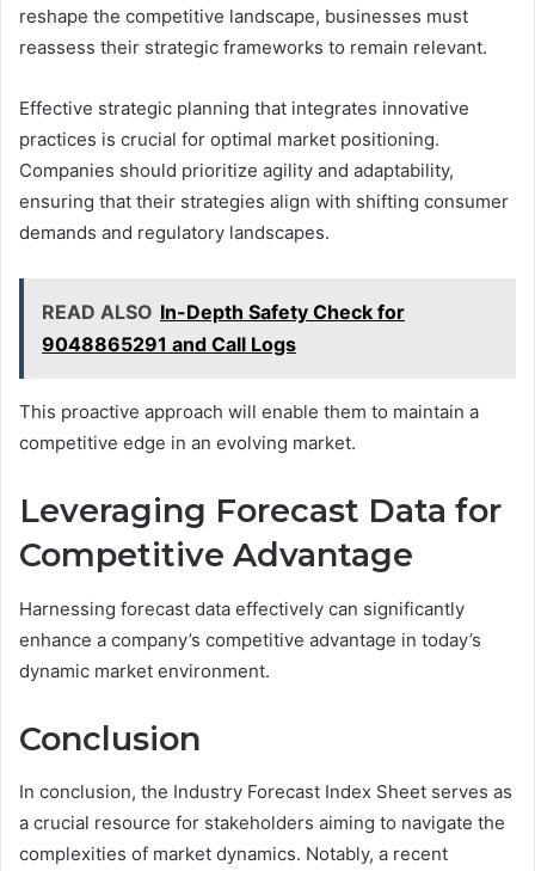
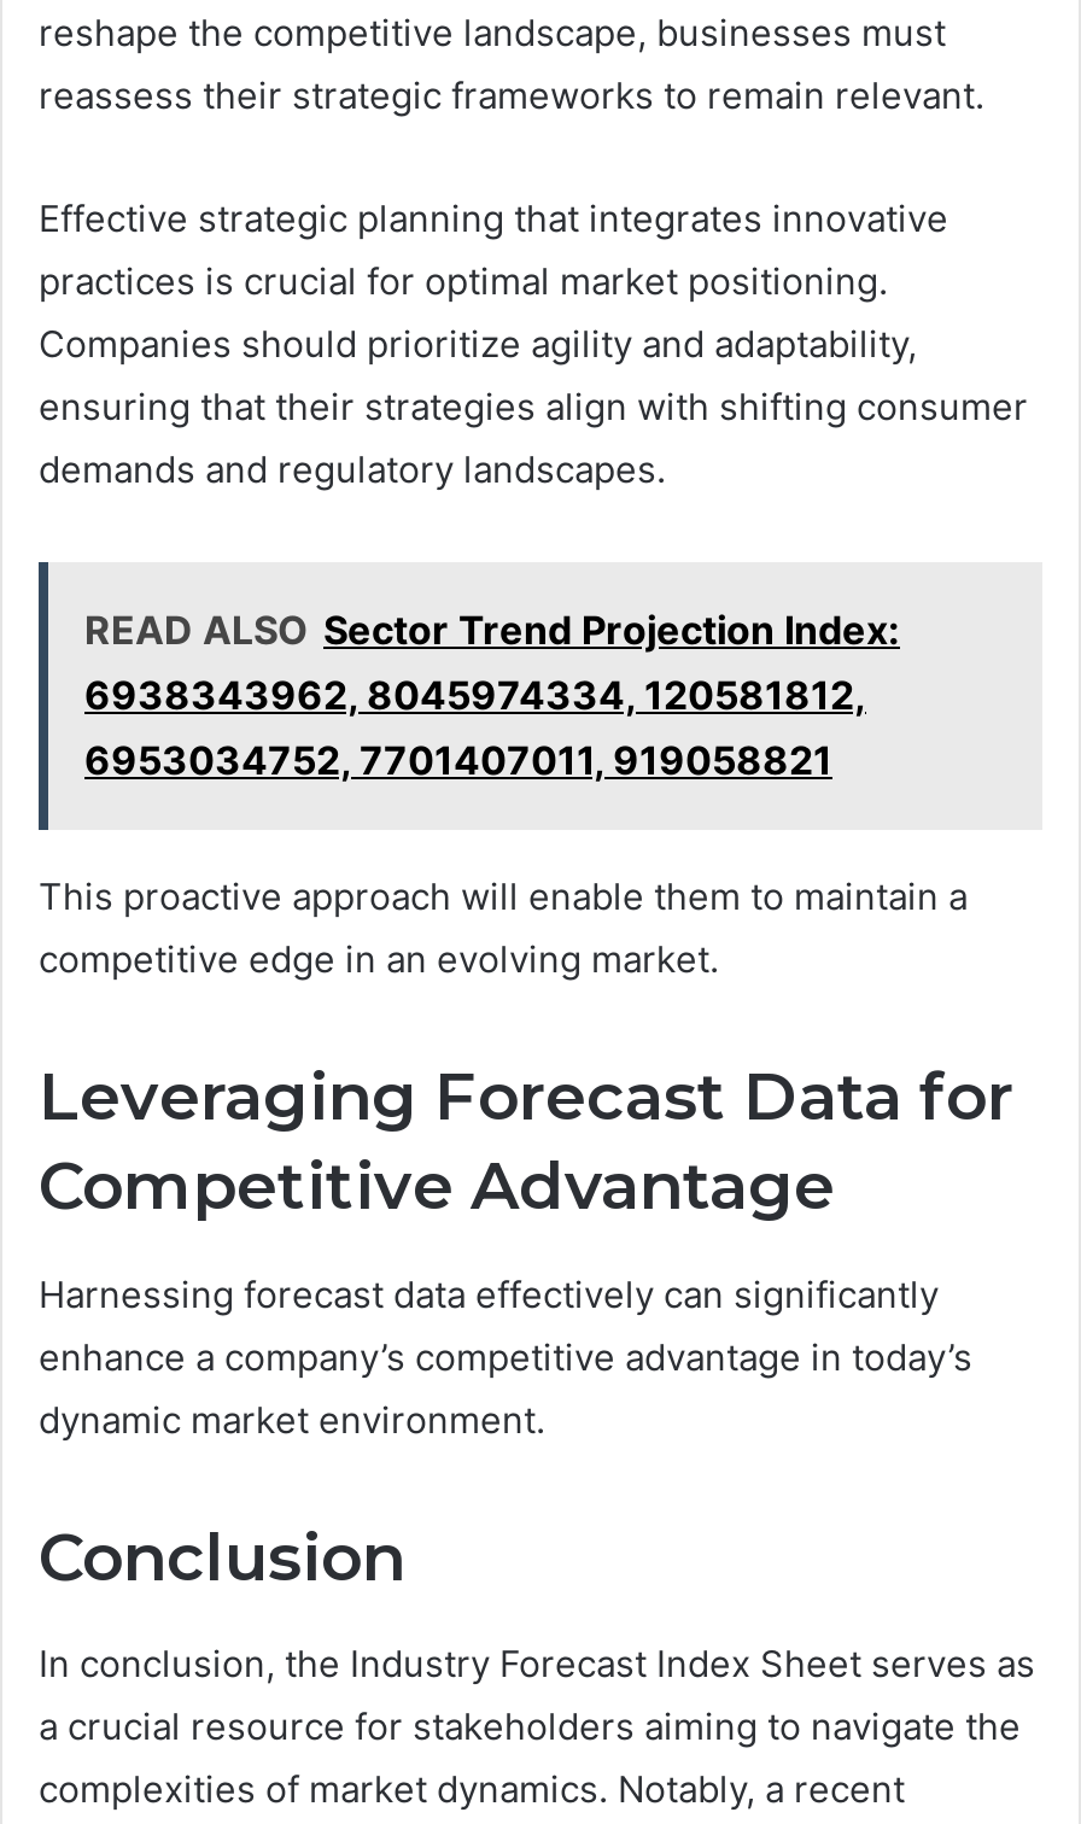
[42,300,405,356] READ ALSO In-Depth Safety Check for | 9048865291 and Call Logs -> [84,606,900,785] READ ALSO Sector Trend Projection Index: | 6938343962, 8045974334, 120581812, | 6953034752, 7701407011, 919058821

